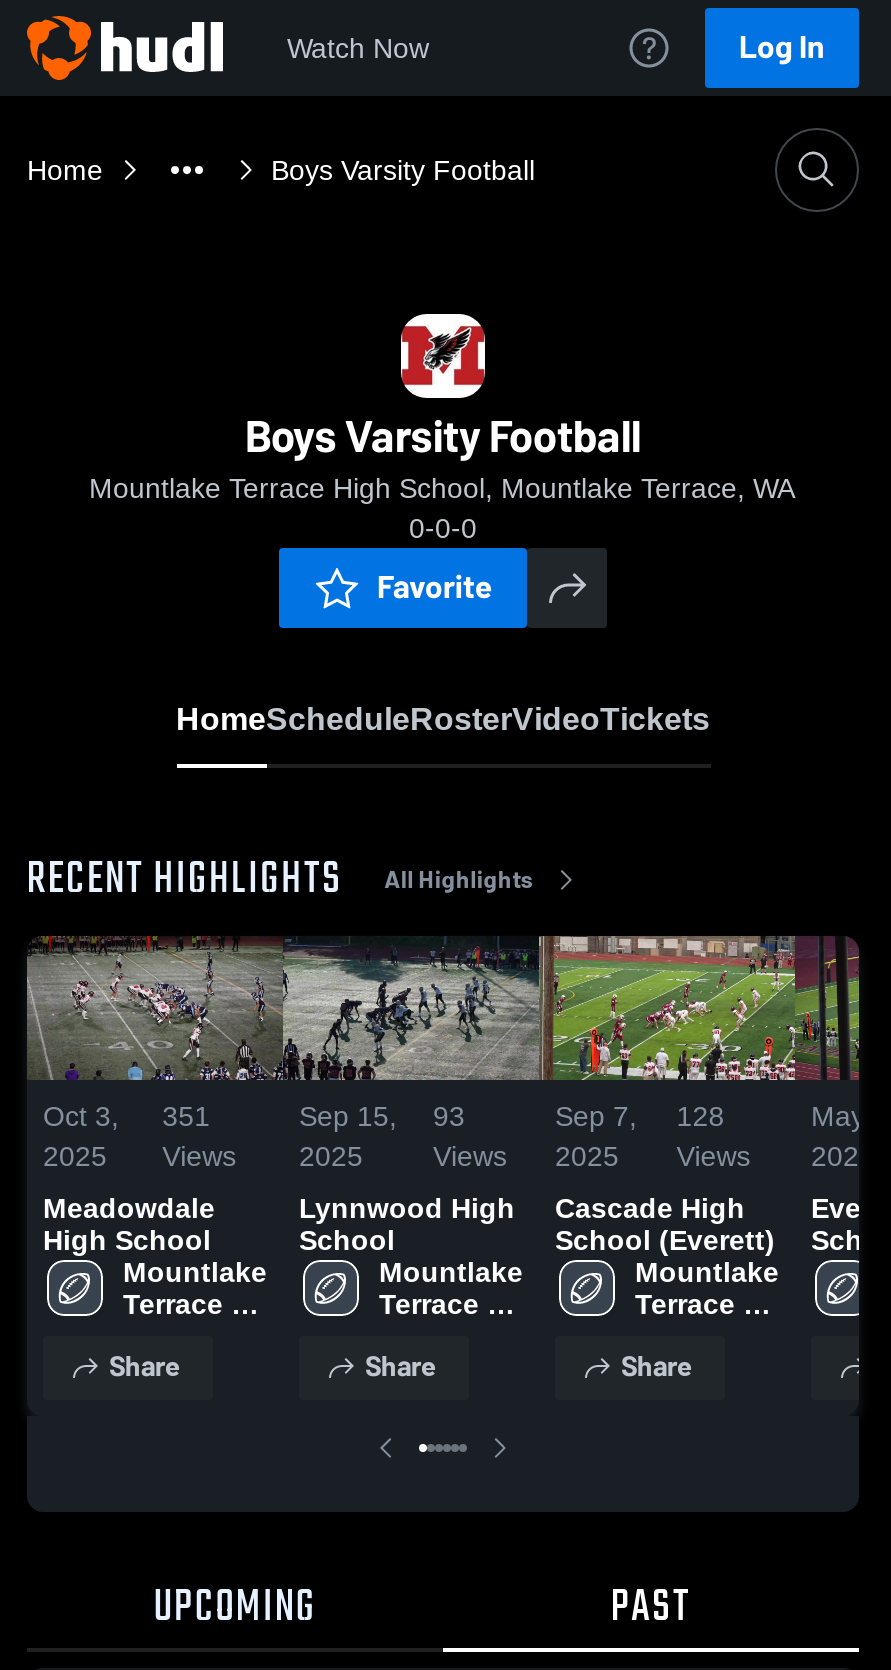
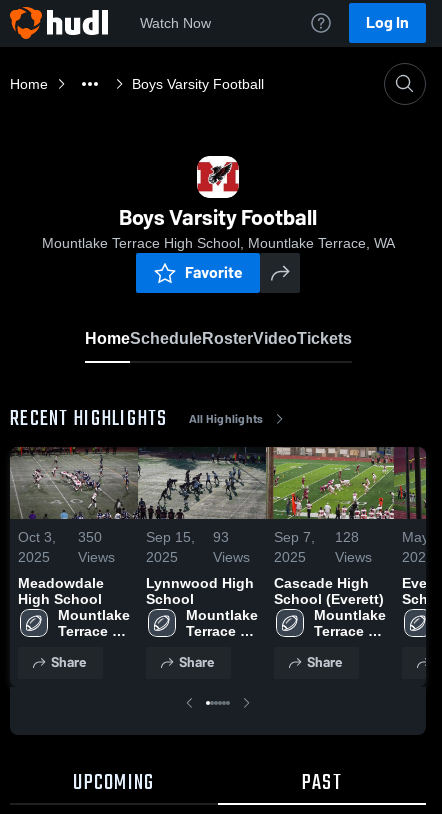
[409,512,477,544] 0-0-0 -> none
[43,1100,210,1132] Oct 3, 351 -> [18,529,102,545] Oct 3, 350

